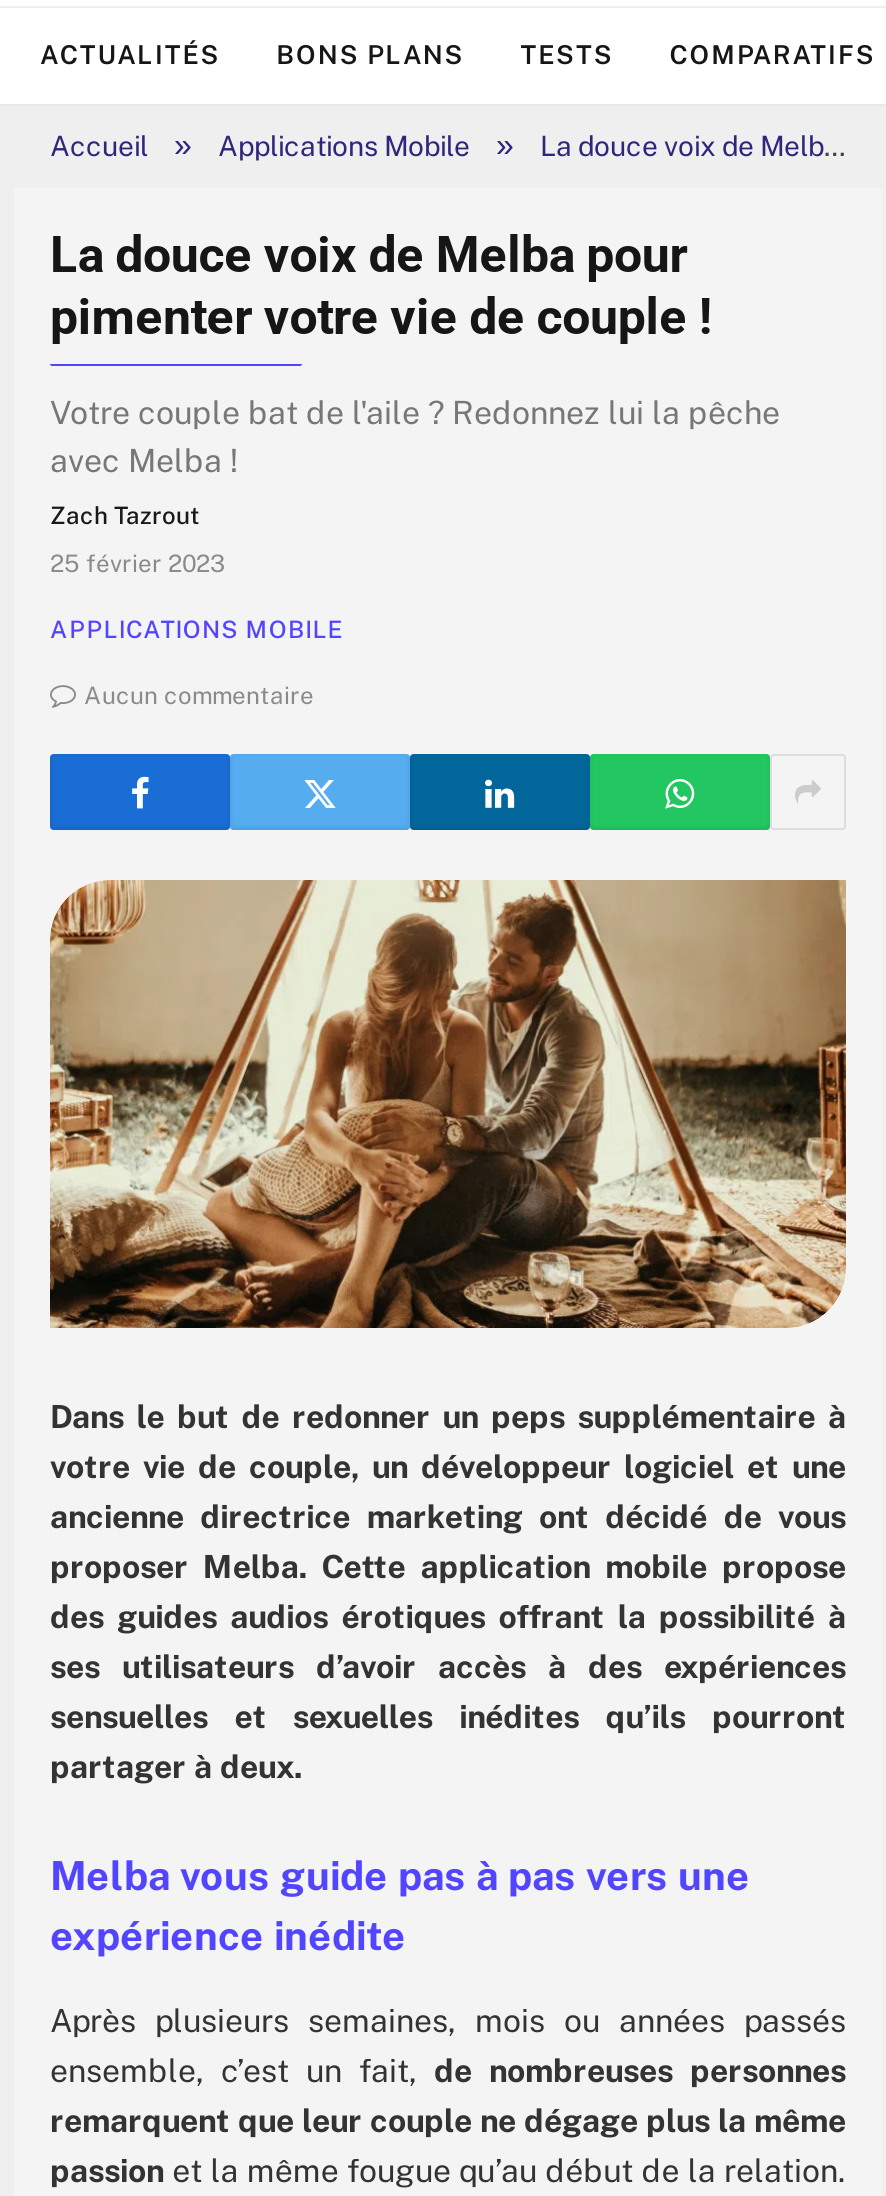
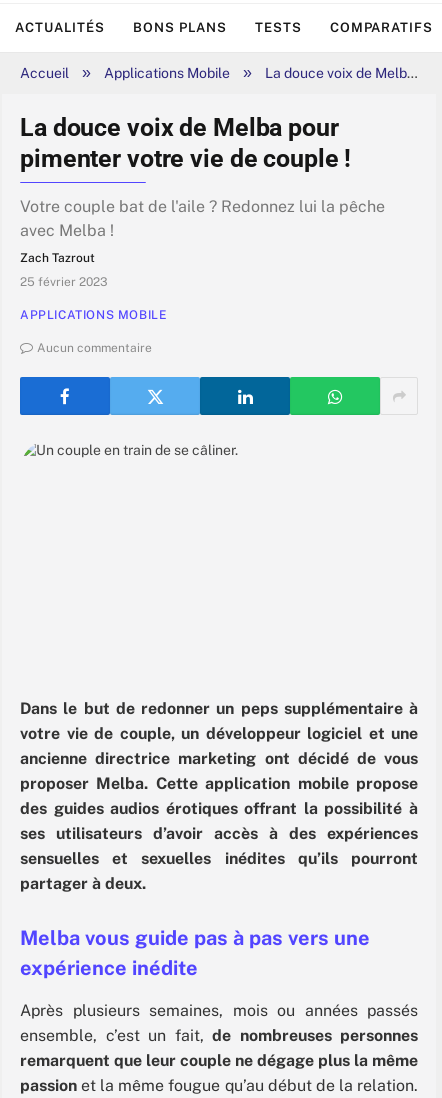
[48,878,848,1330] [image] -> none

